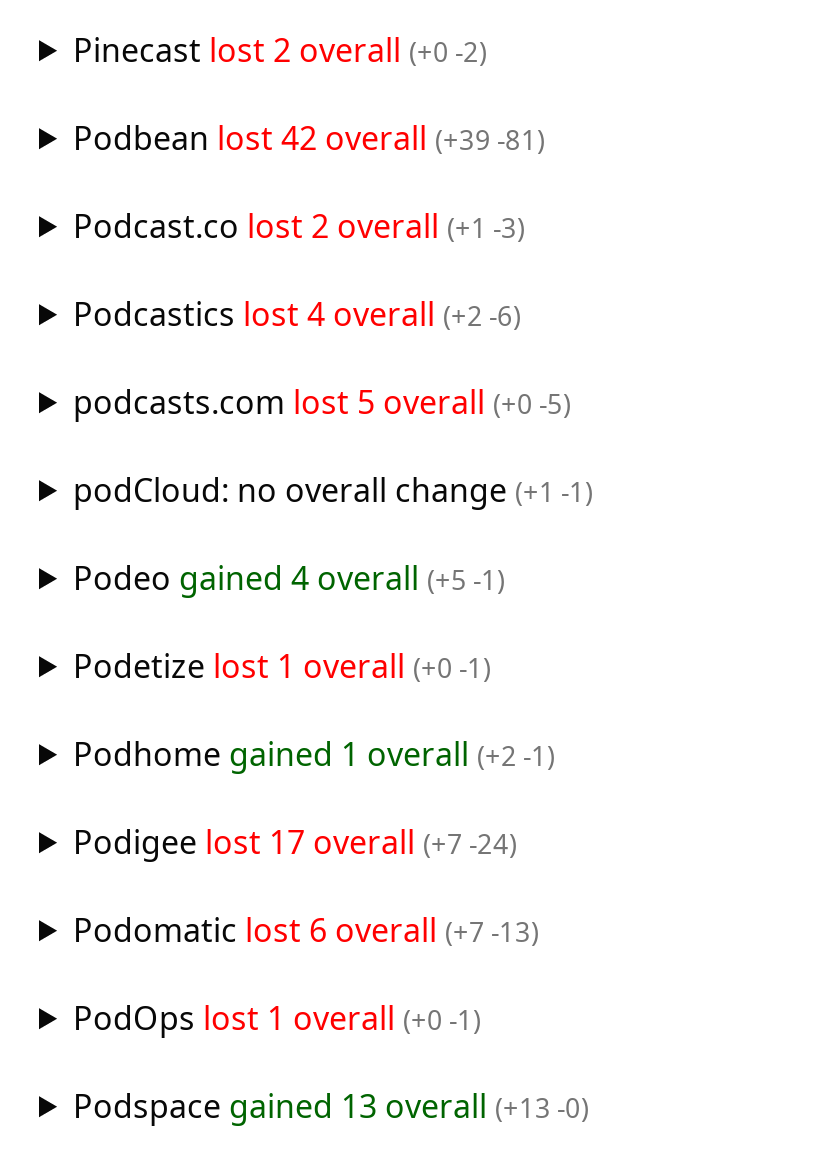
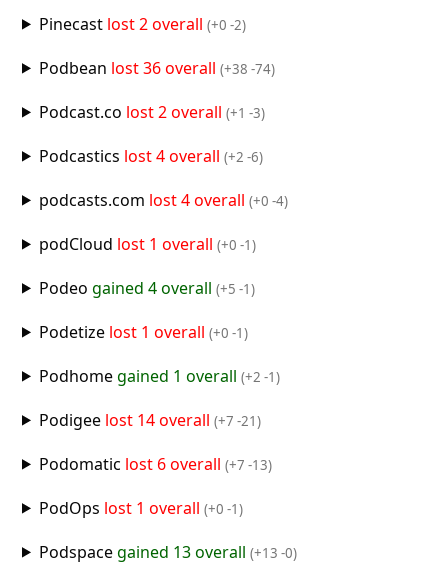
[73,115,545,159] Podbean lost 42 overall (+39 -81) -> [39,57,275,79] Podbean lost 36 overall (+38 -74)
[73,379,571,423] podcasts.com lost 5 overall (+0 -5) -> [39,189,288,211] podcasts.com lost 4 overall (+0 -4)
[73,467,593,511] podCloud: no overall change (+1 -1) -> [39,233,256,255] podCloud lost 1 overall (+0 -1)
[73,819,517,863] Podigee lost 17 overall (+7 -24) -> [39,409,261,431] Podigee lost 14 overall (+7 -21)

